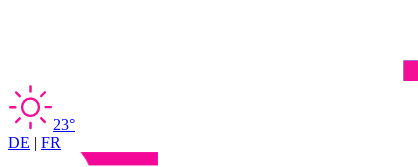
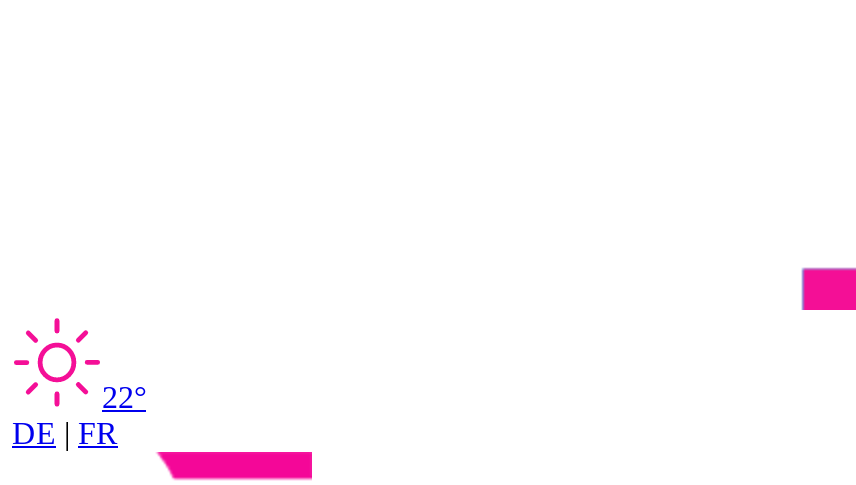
[53,116,75,133] 23° -> [102,380,146,414] 22°

